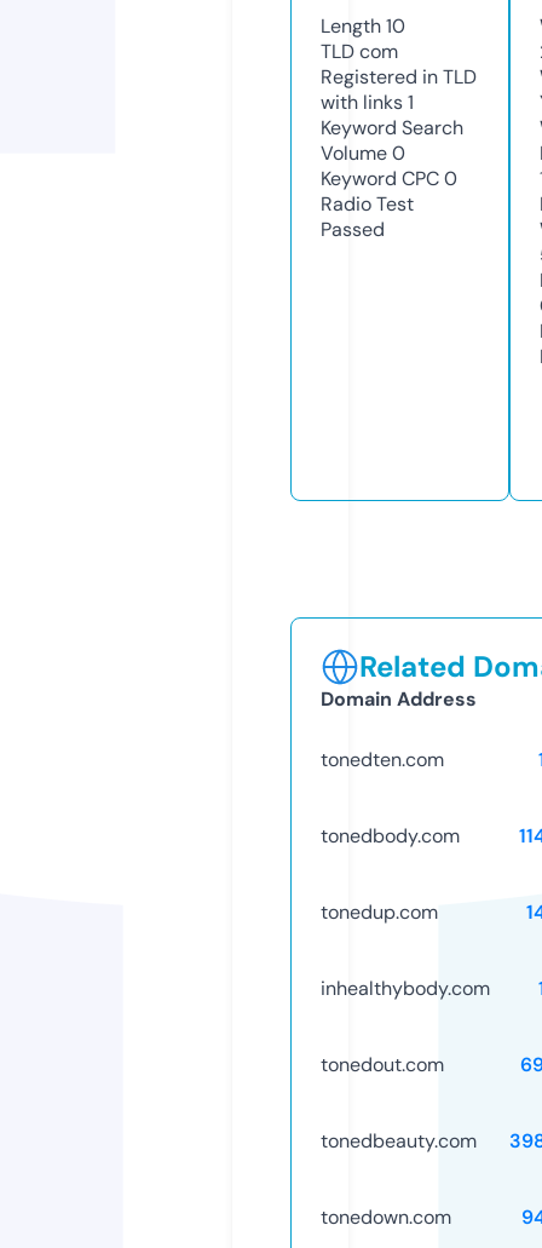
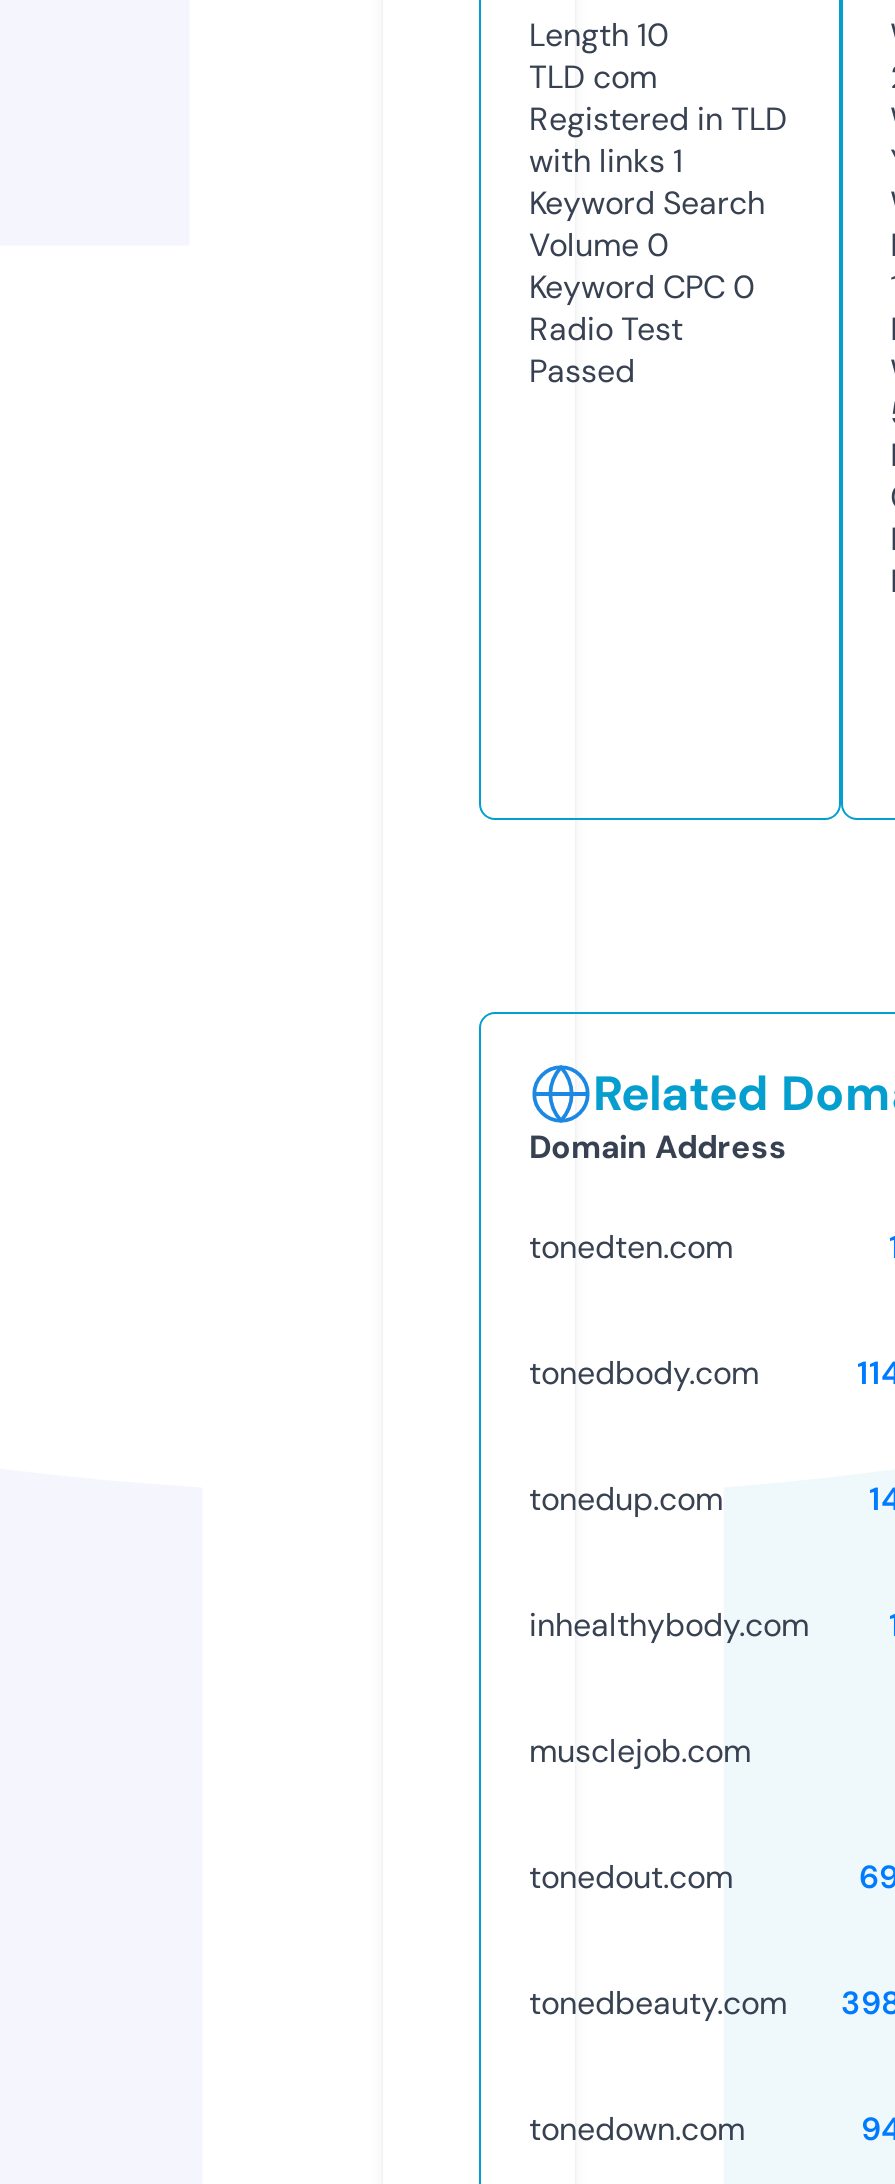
none -> [529,1730,751,1772] musclejob.com

